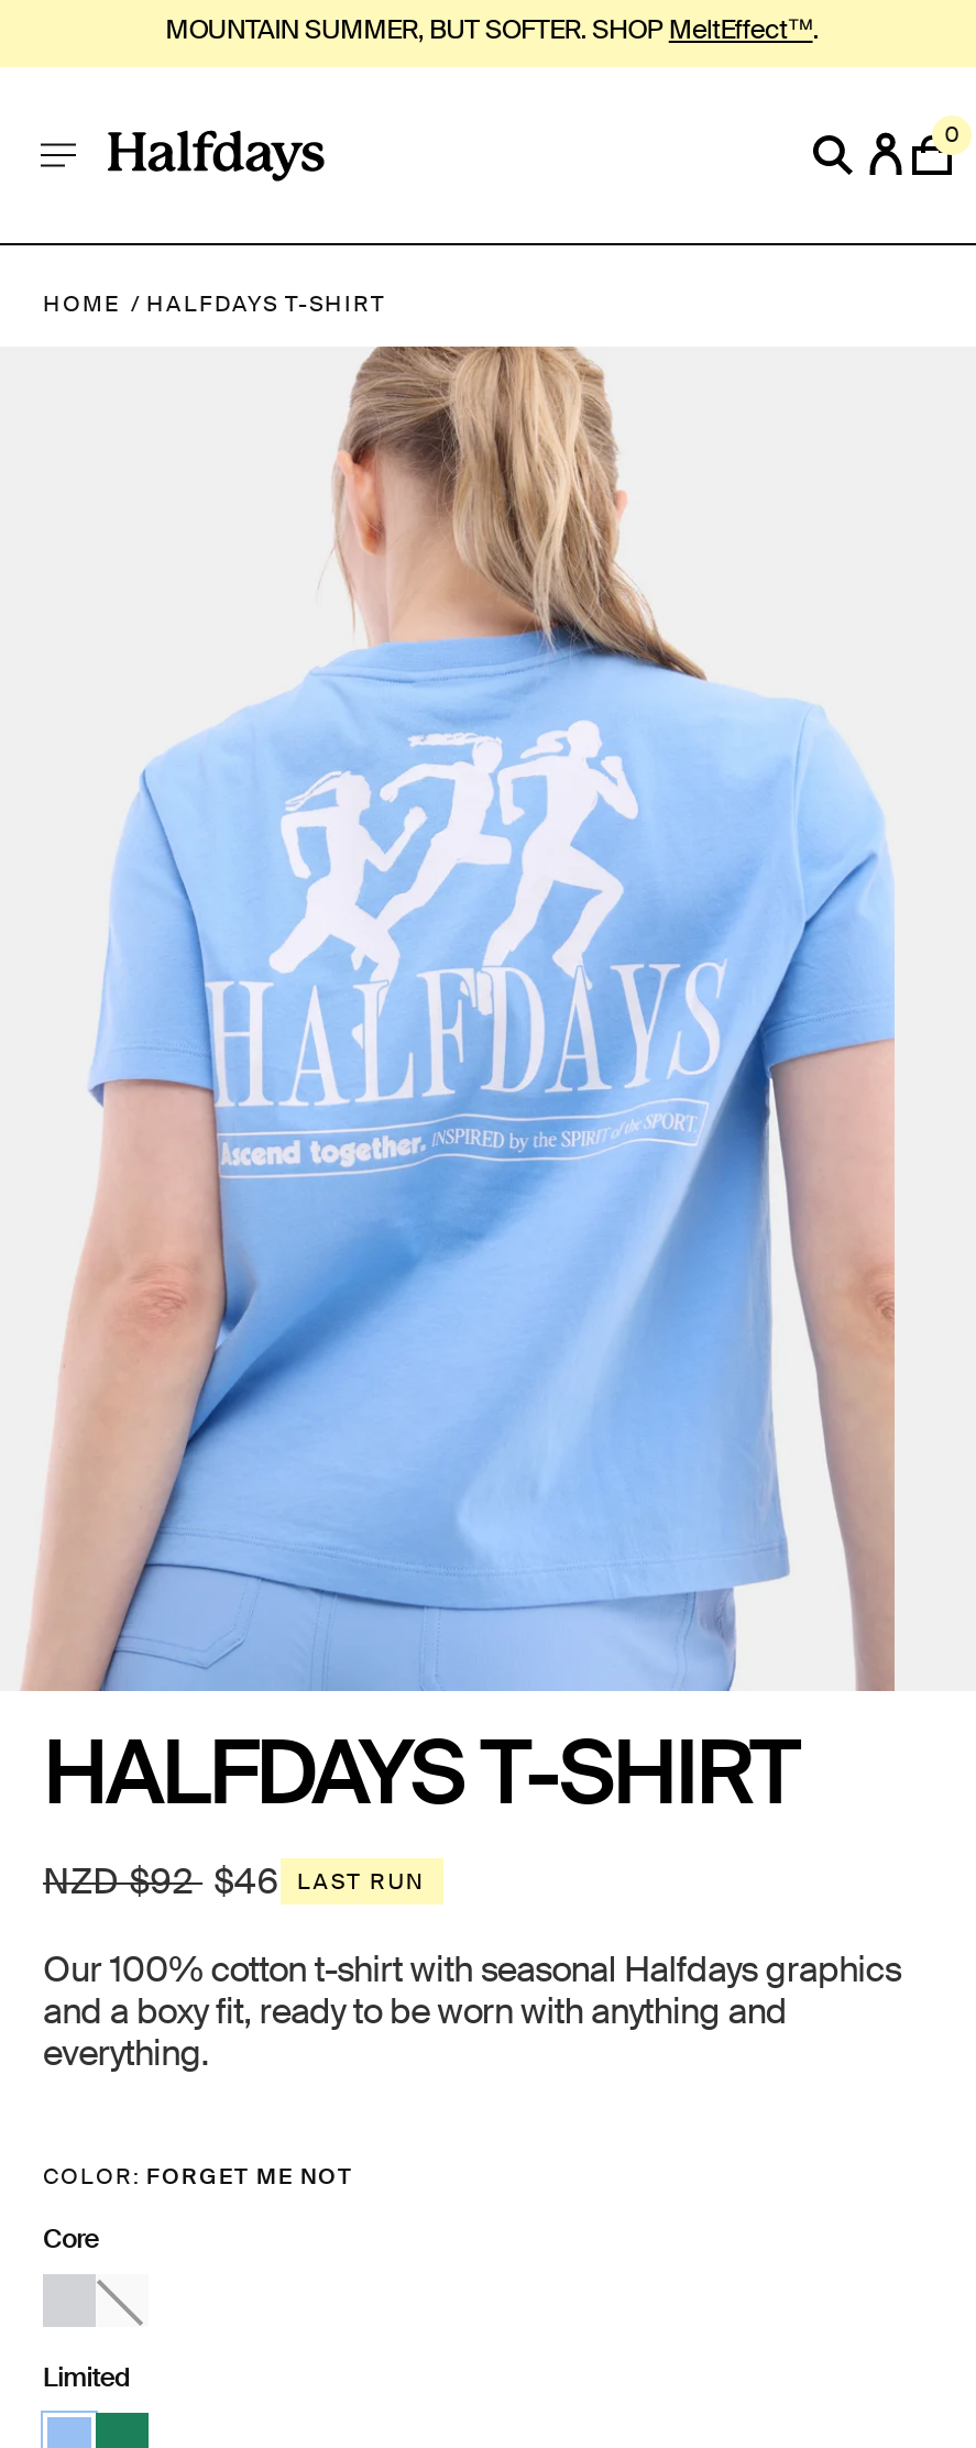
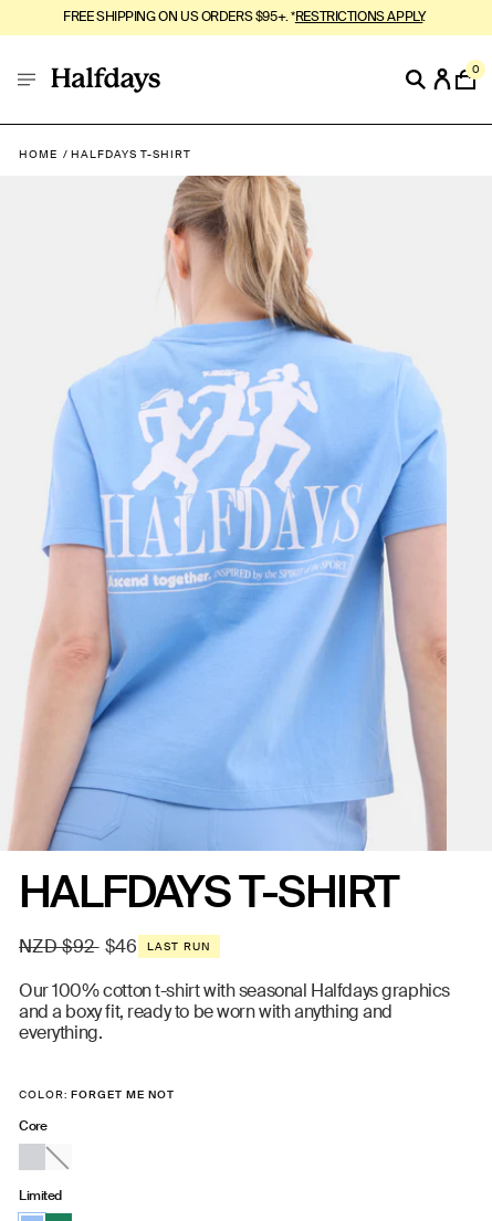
[165,12,818,47] MOUNTAIN SUMMER, BUT SOFTER. SHOP MeltEffect™. -> [63,8,426,25] FREE SHIPPING ON US ORDERS $95+. * RESTRICTIONS APPLY.

